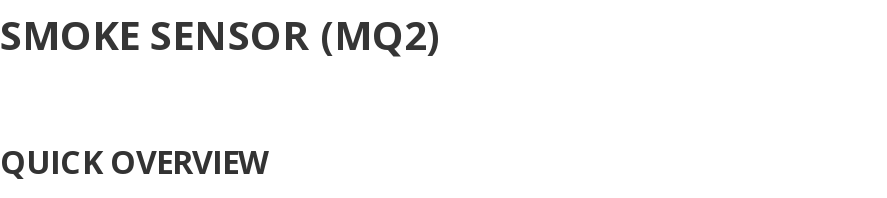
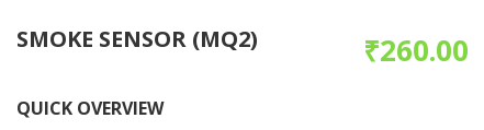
none -> [363,30,469,70] ₹260.00

